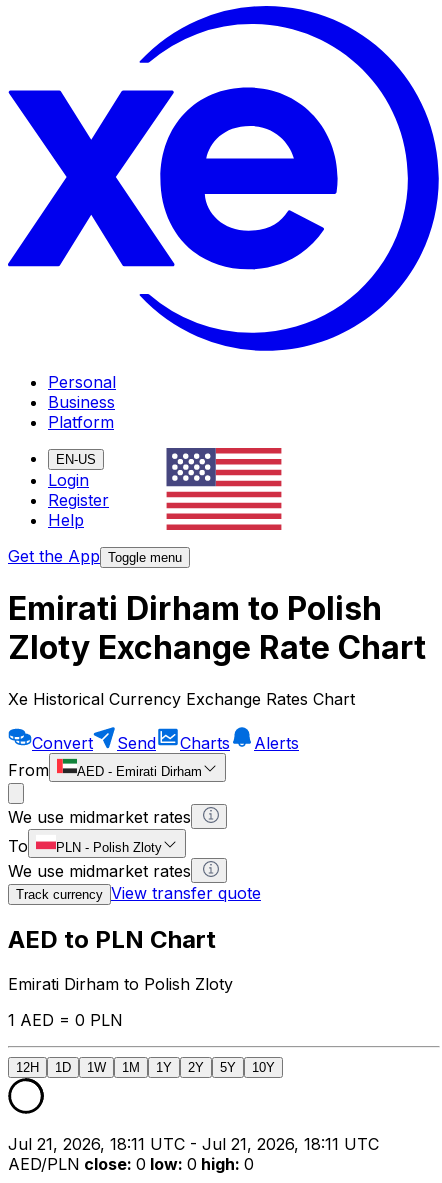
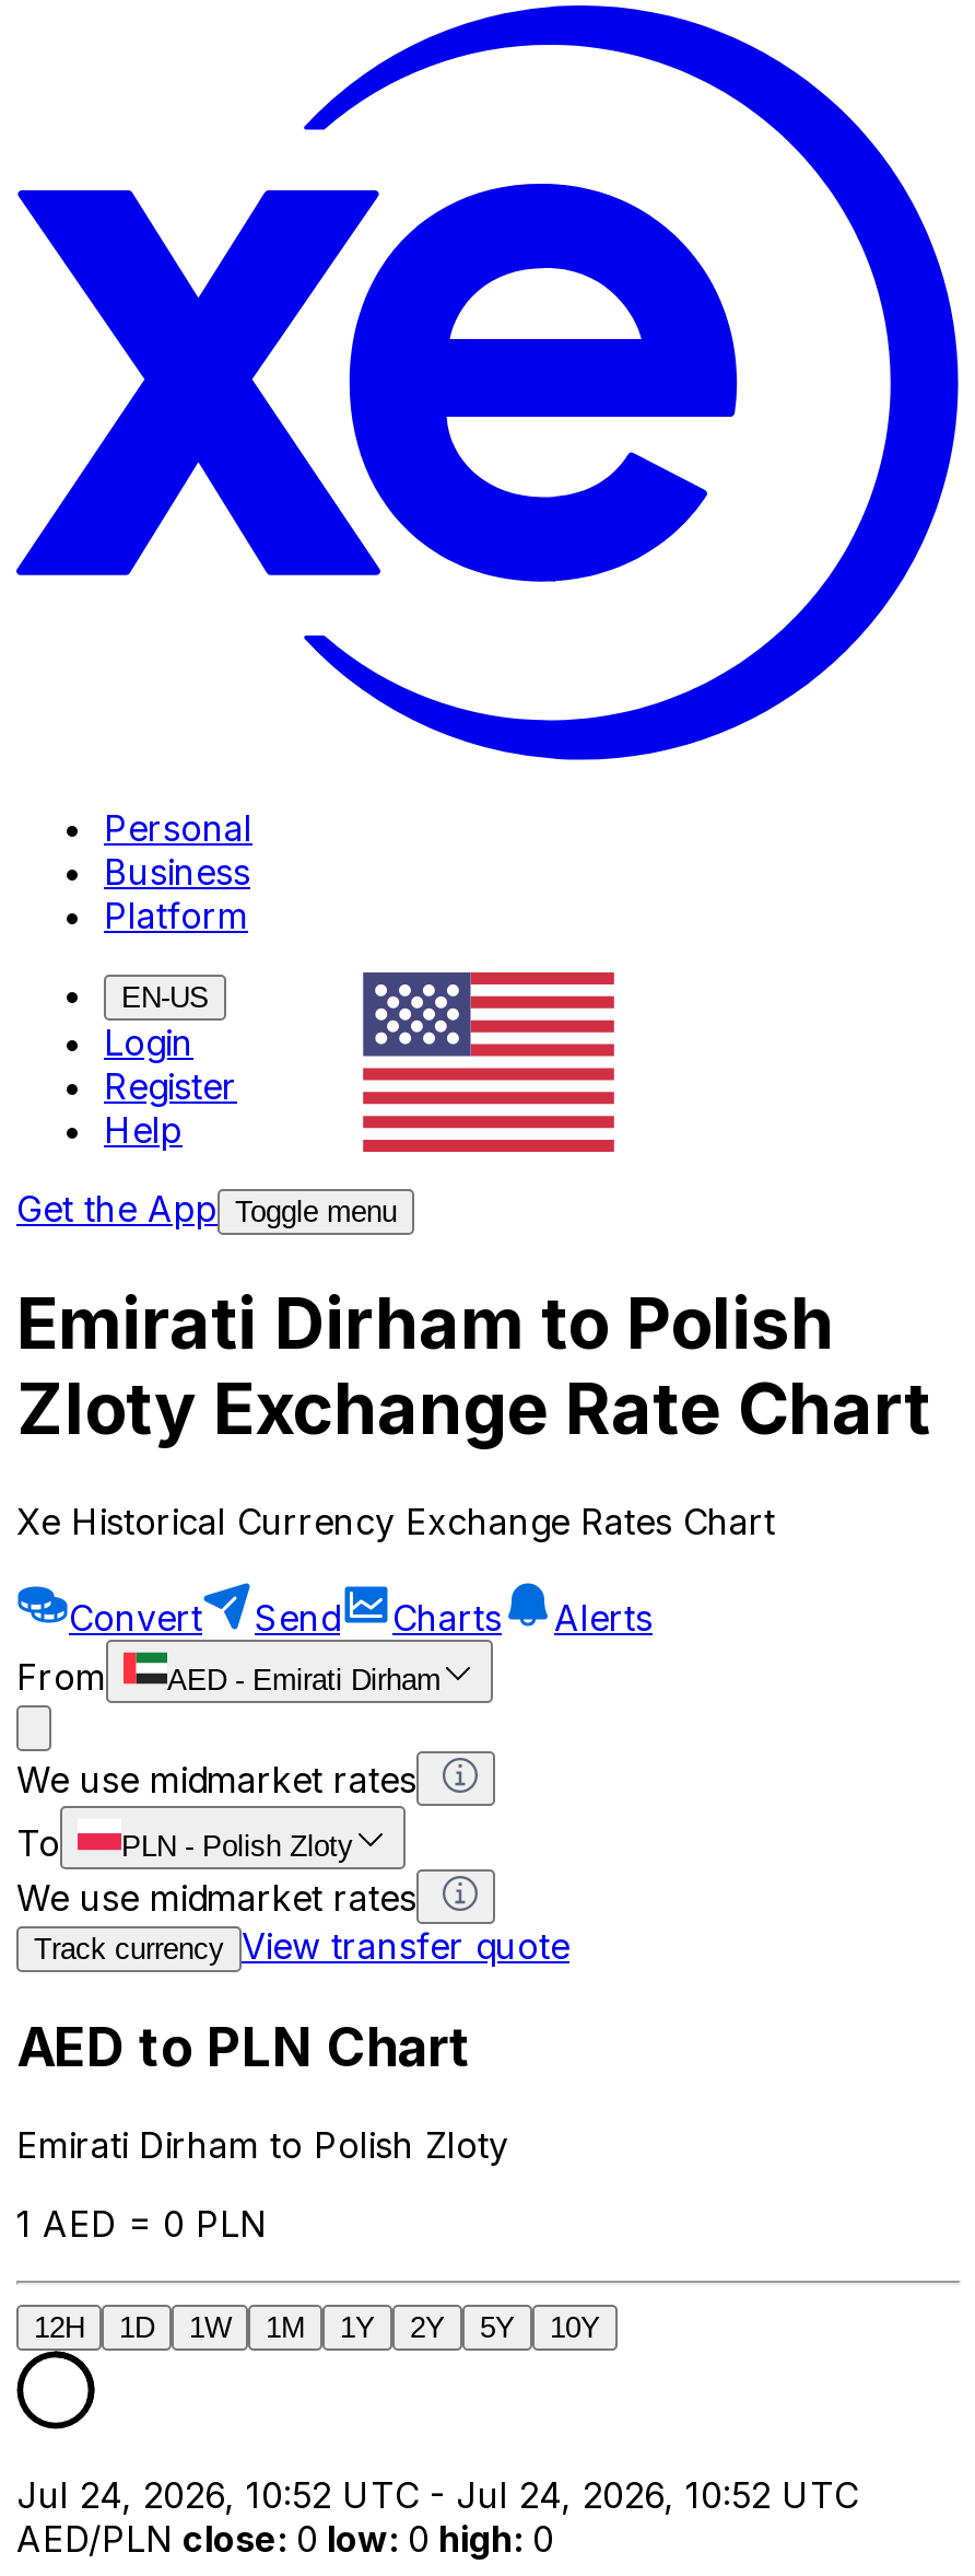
[8,1134,379,1154] Jul 21, 2026, 18:11 UTC - Jul 21, 2026, 18:11 UTC -> [16,2473,858,2516] Jul 24, 2026, 10:52 UTC - Jul 24, 2026, 10:52 UTC

